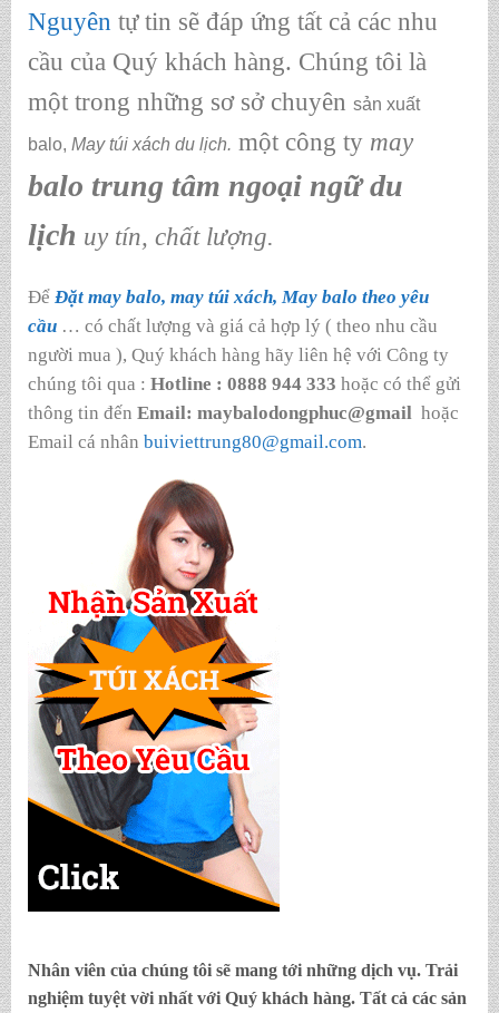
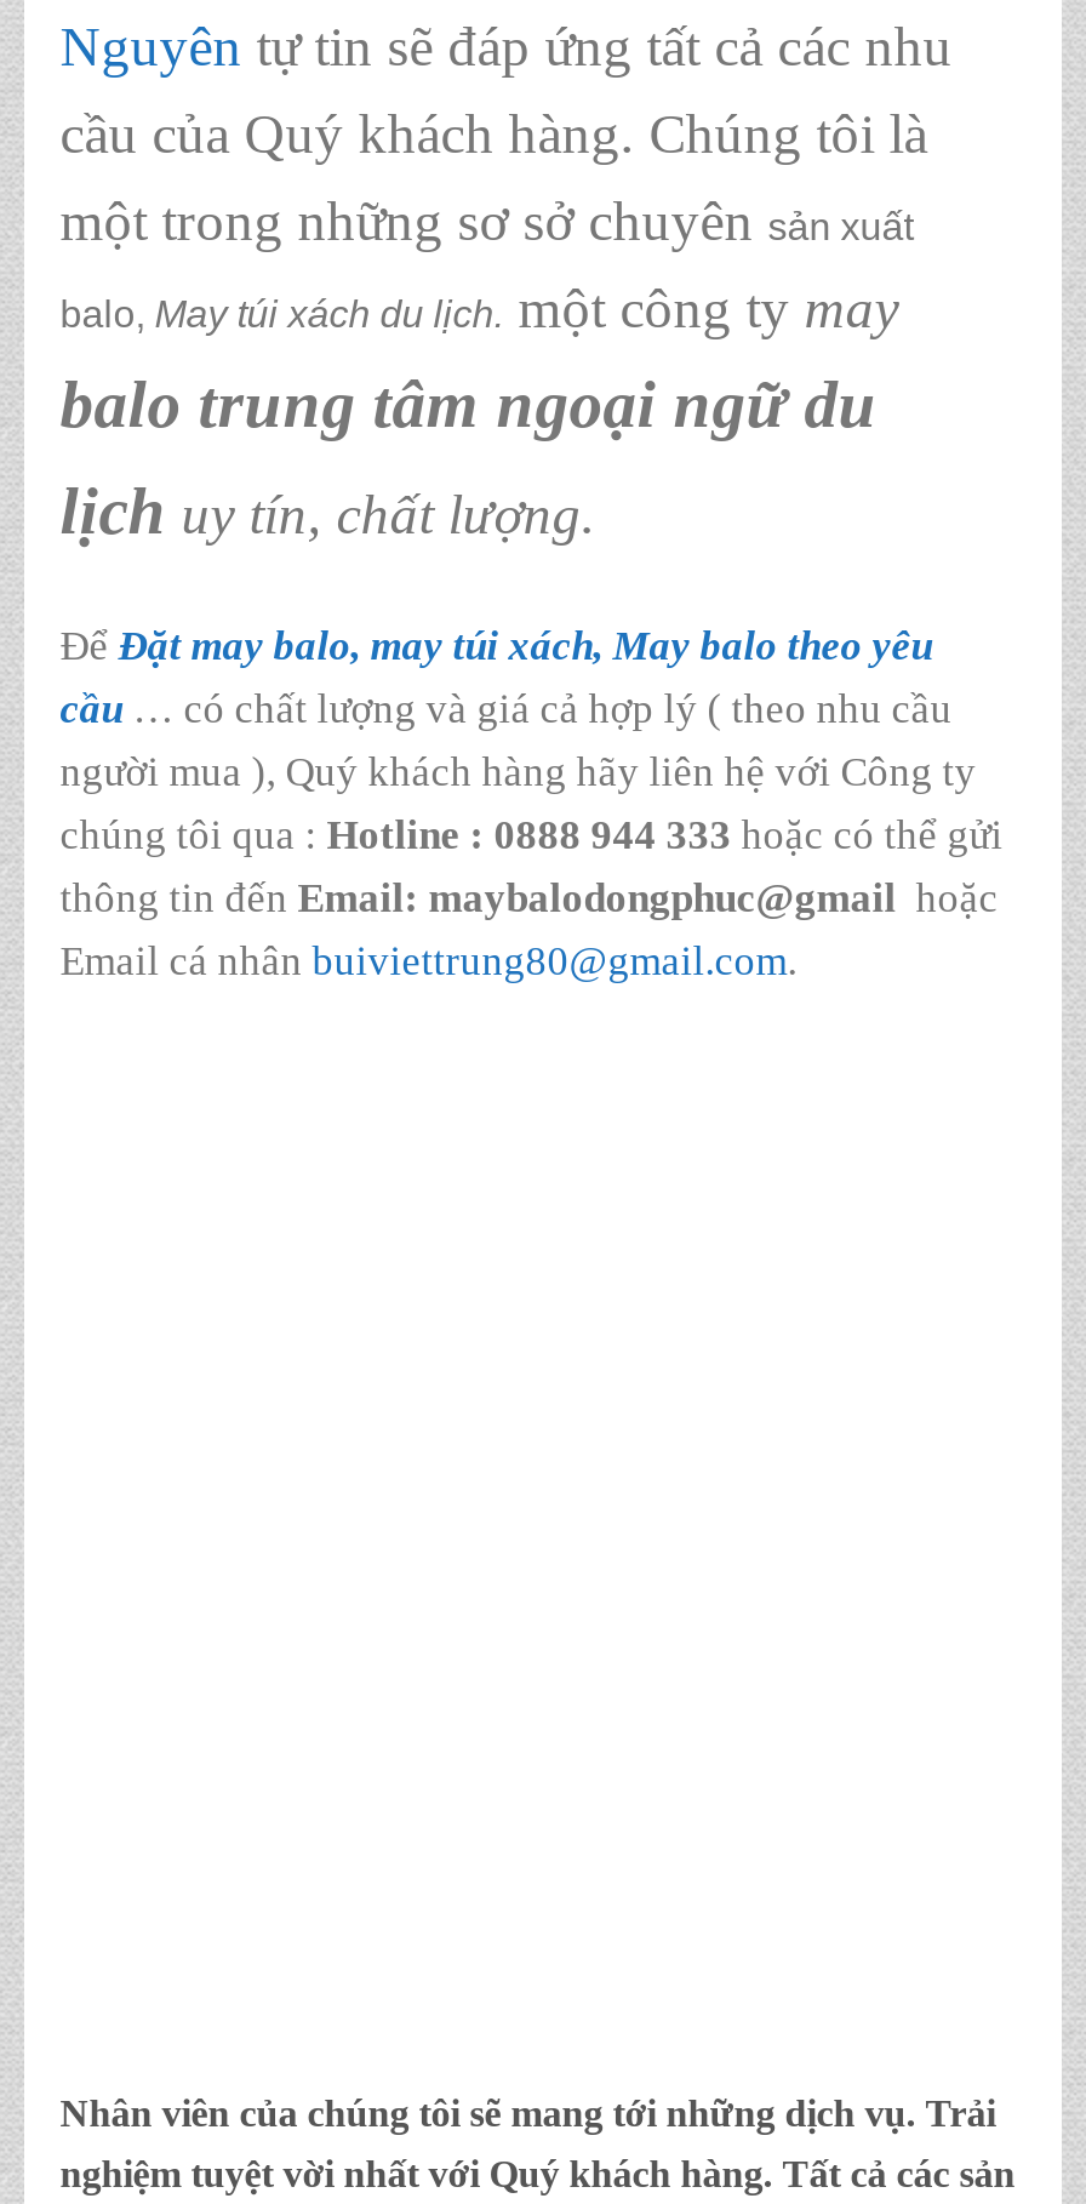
[27,479,281,913] [image] -> none

